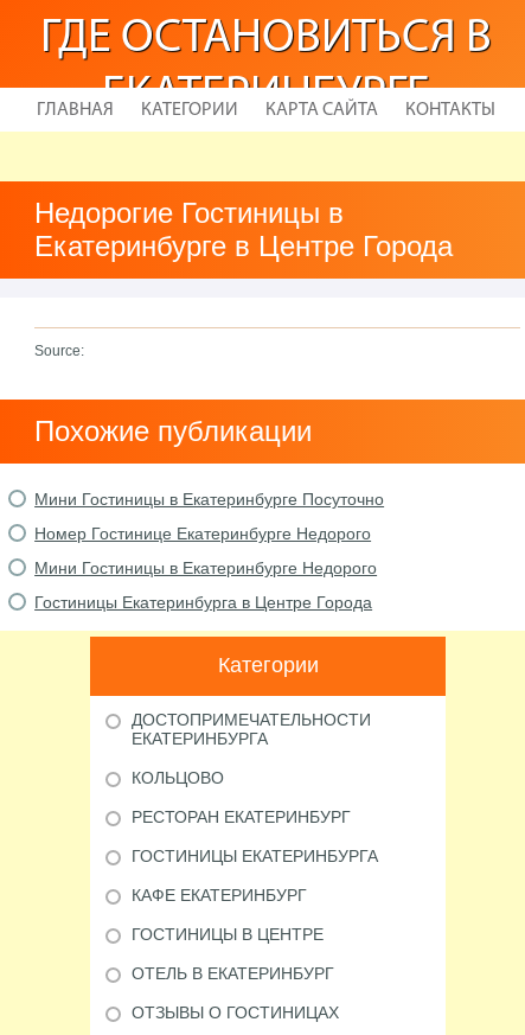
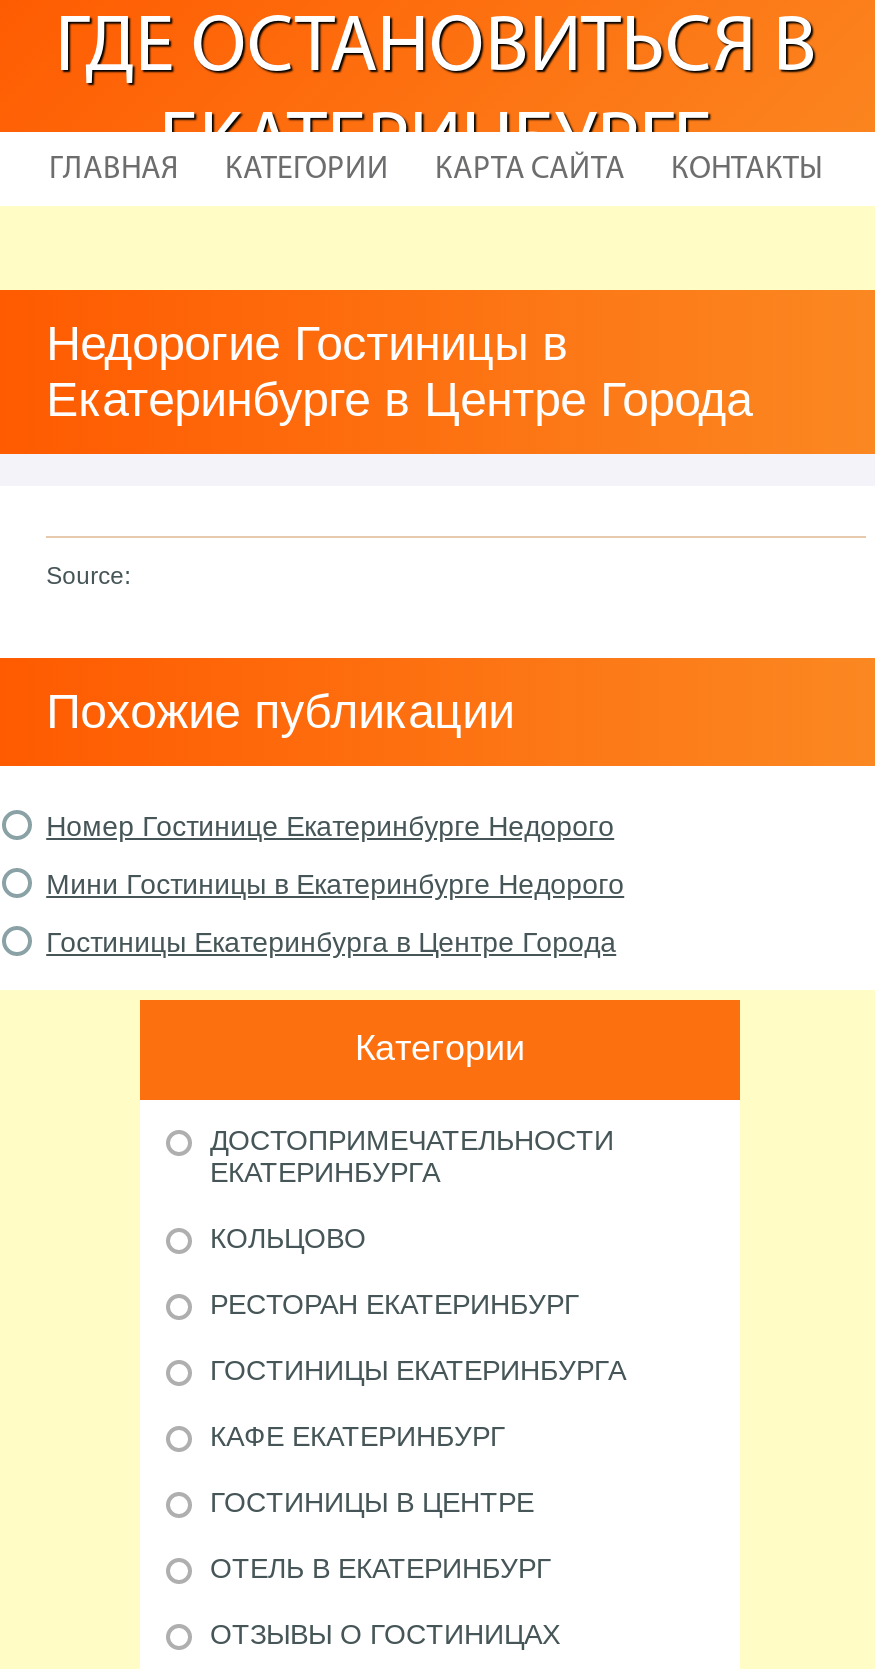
[34,490,384,509] Мини Гостиницы в Екатеринбурге Посуточно -> none

